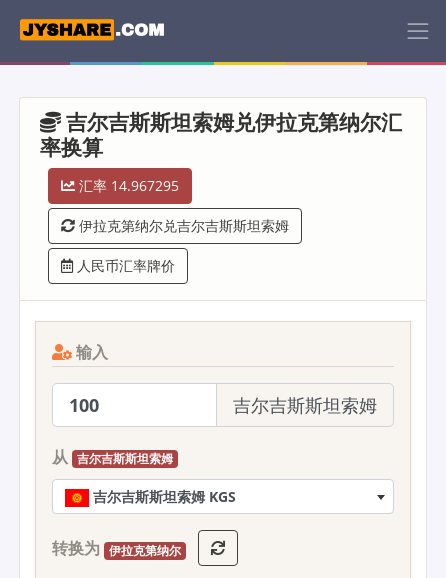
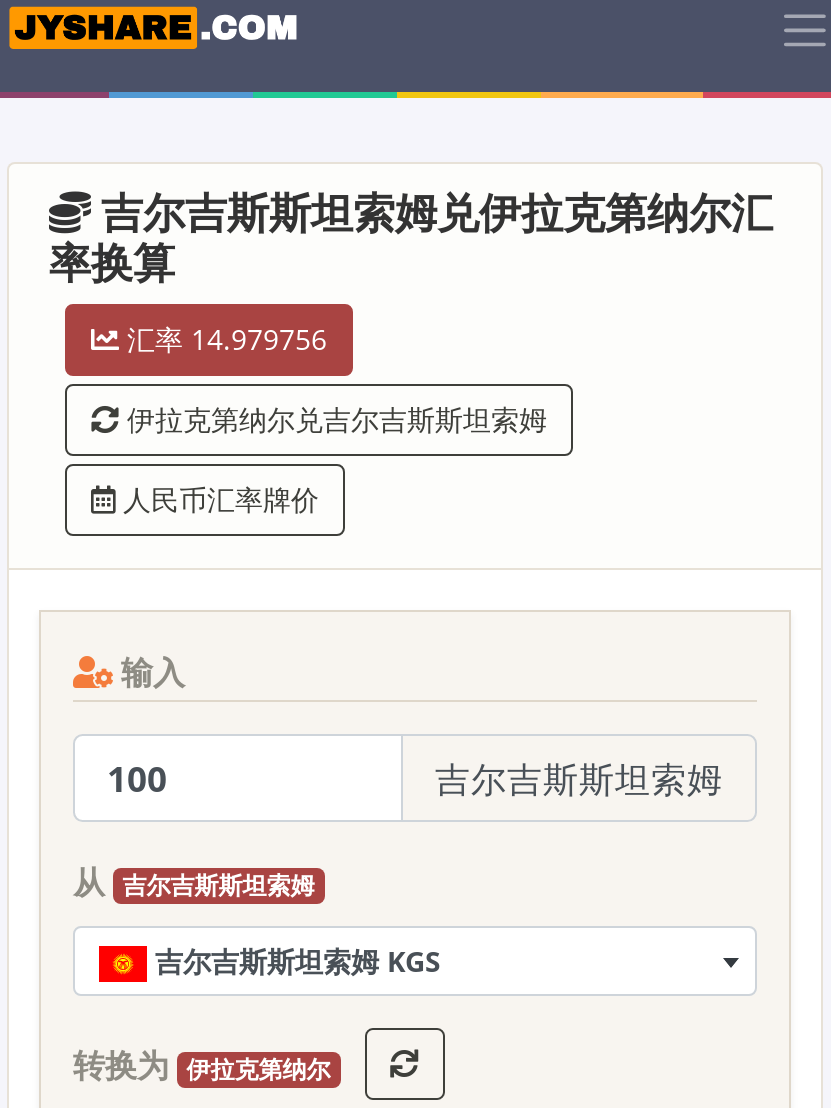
[75,176,179,195] 汇率 14.967295 -> [119,320,327,358] 汇率 14.979756

